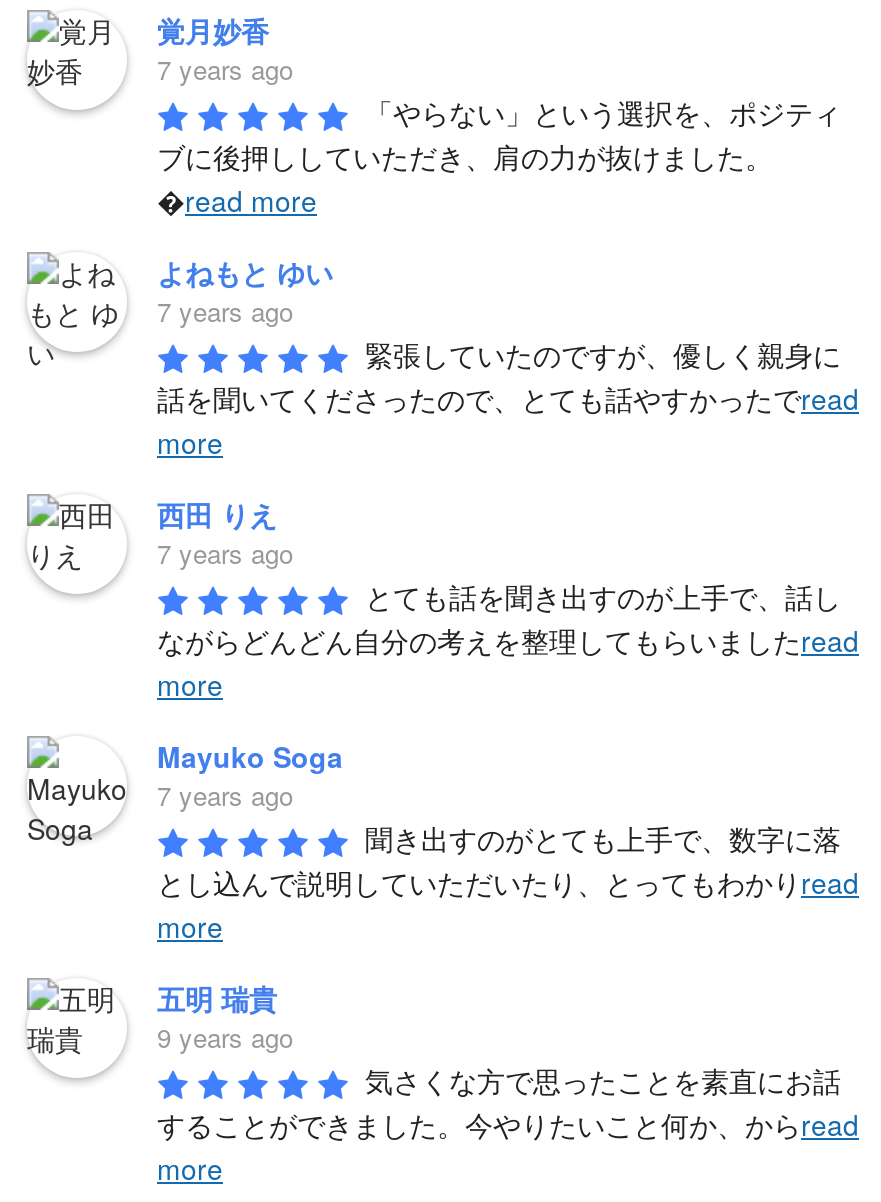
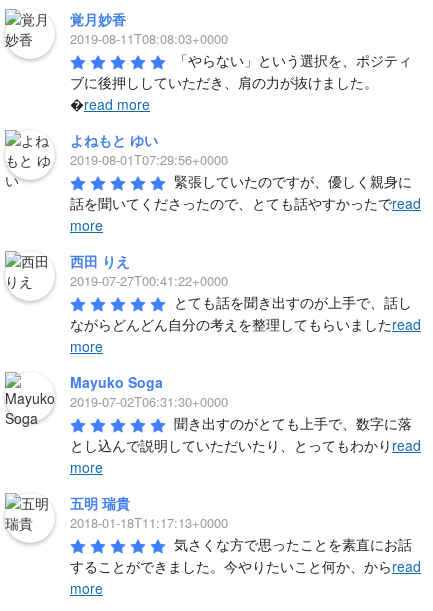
[157,50,293,88] 7 years ago -> [70,29,228,48] 2019-08-11T08:08:03+0000
[157,292,293,330] 7 years ago -> [70,150,228,169] 2019-08-01T07:29:56+0000
[157,534,293,572] 7 years ago -> [70,271,228,290] 2019-07-27T00:41:22+0000
[157,776,293,814] 7 years ago -> [70,392,228,411] 2019-07-02T06:31:30+0000
[157,1018,293,1056] 9 years ago -> [70,513,228,532] 2018-01-18T11:17:13+0000

